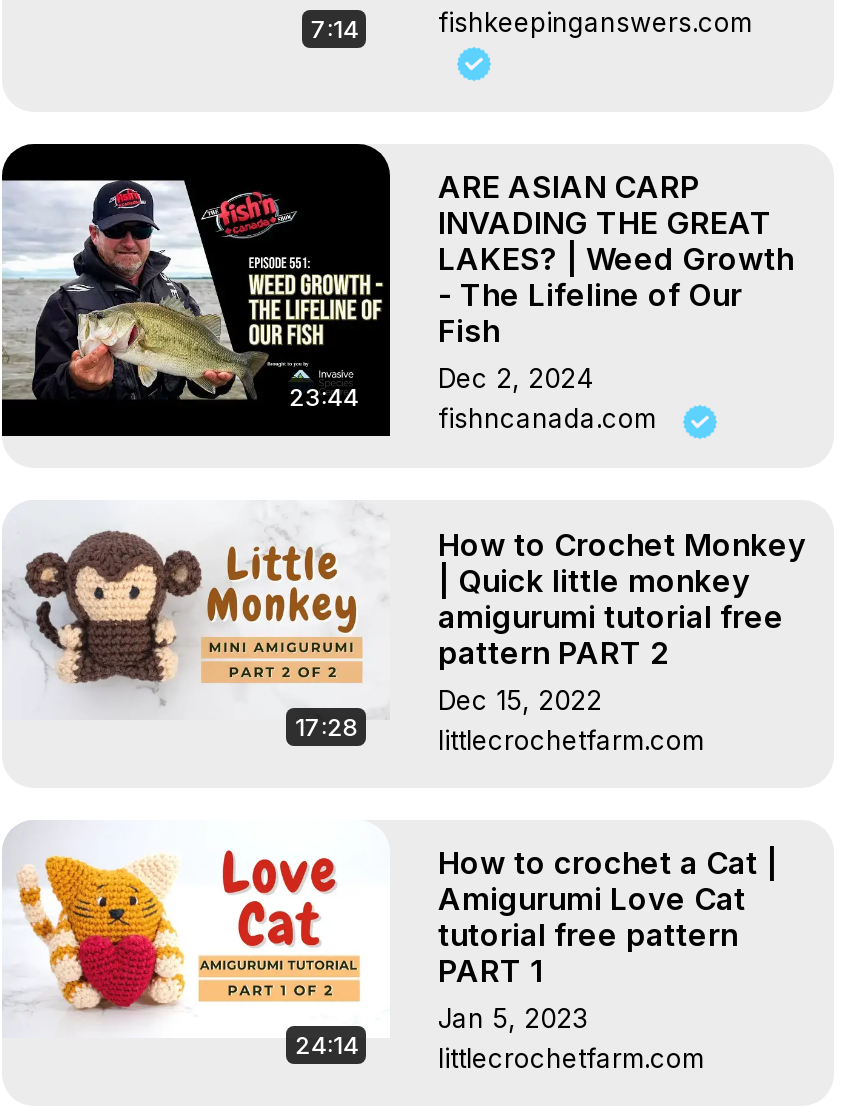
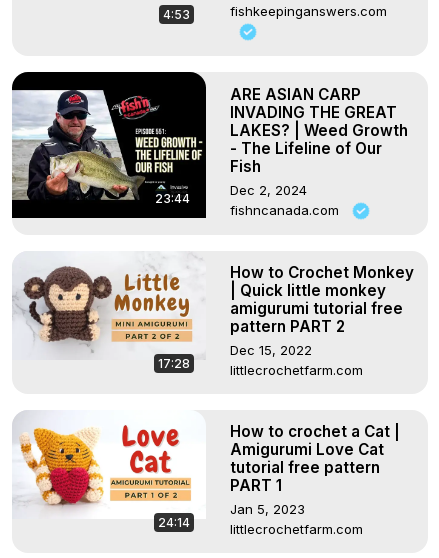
[311,14,359,44] 7:14 -> [163,7,190,22] 4:53

